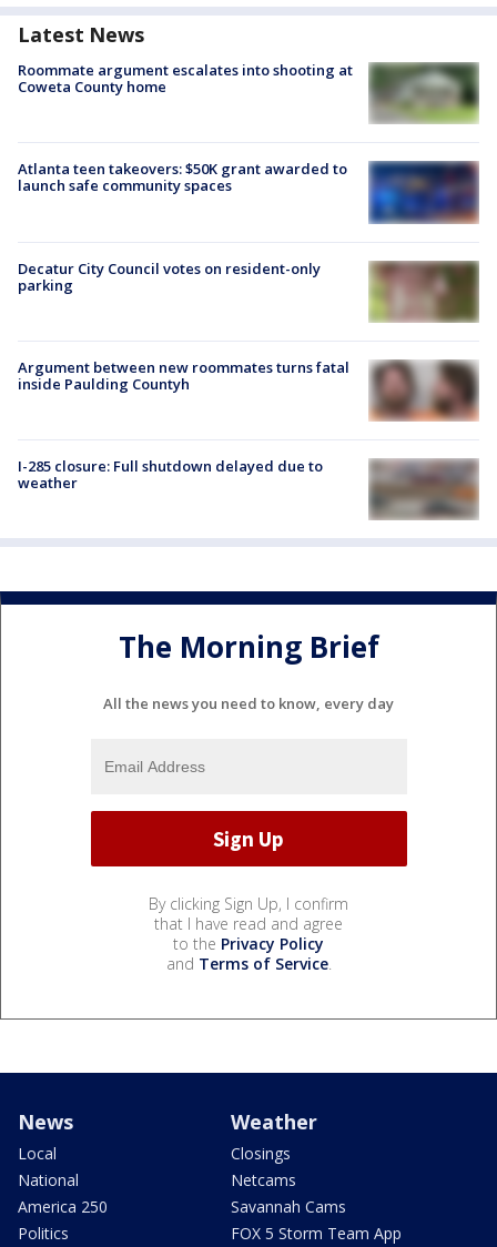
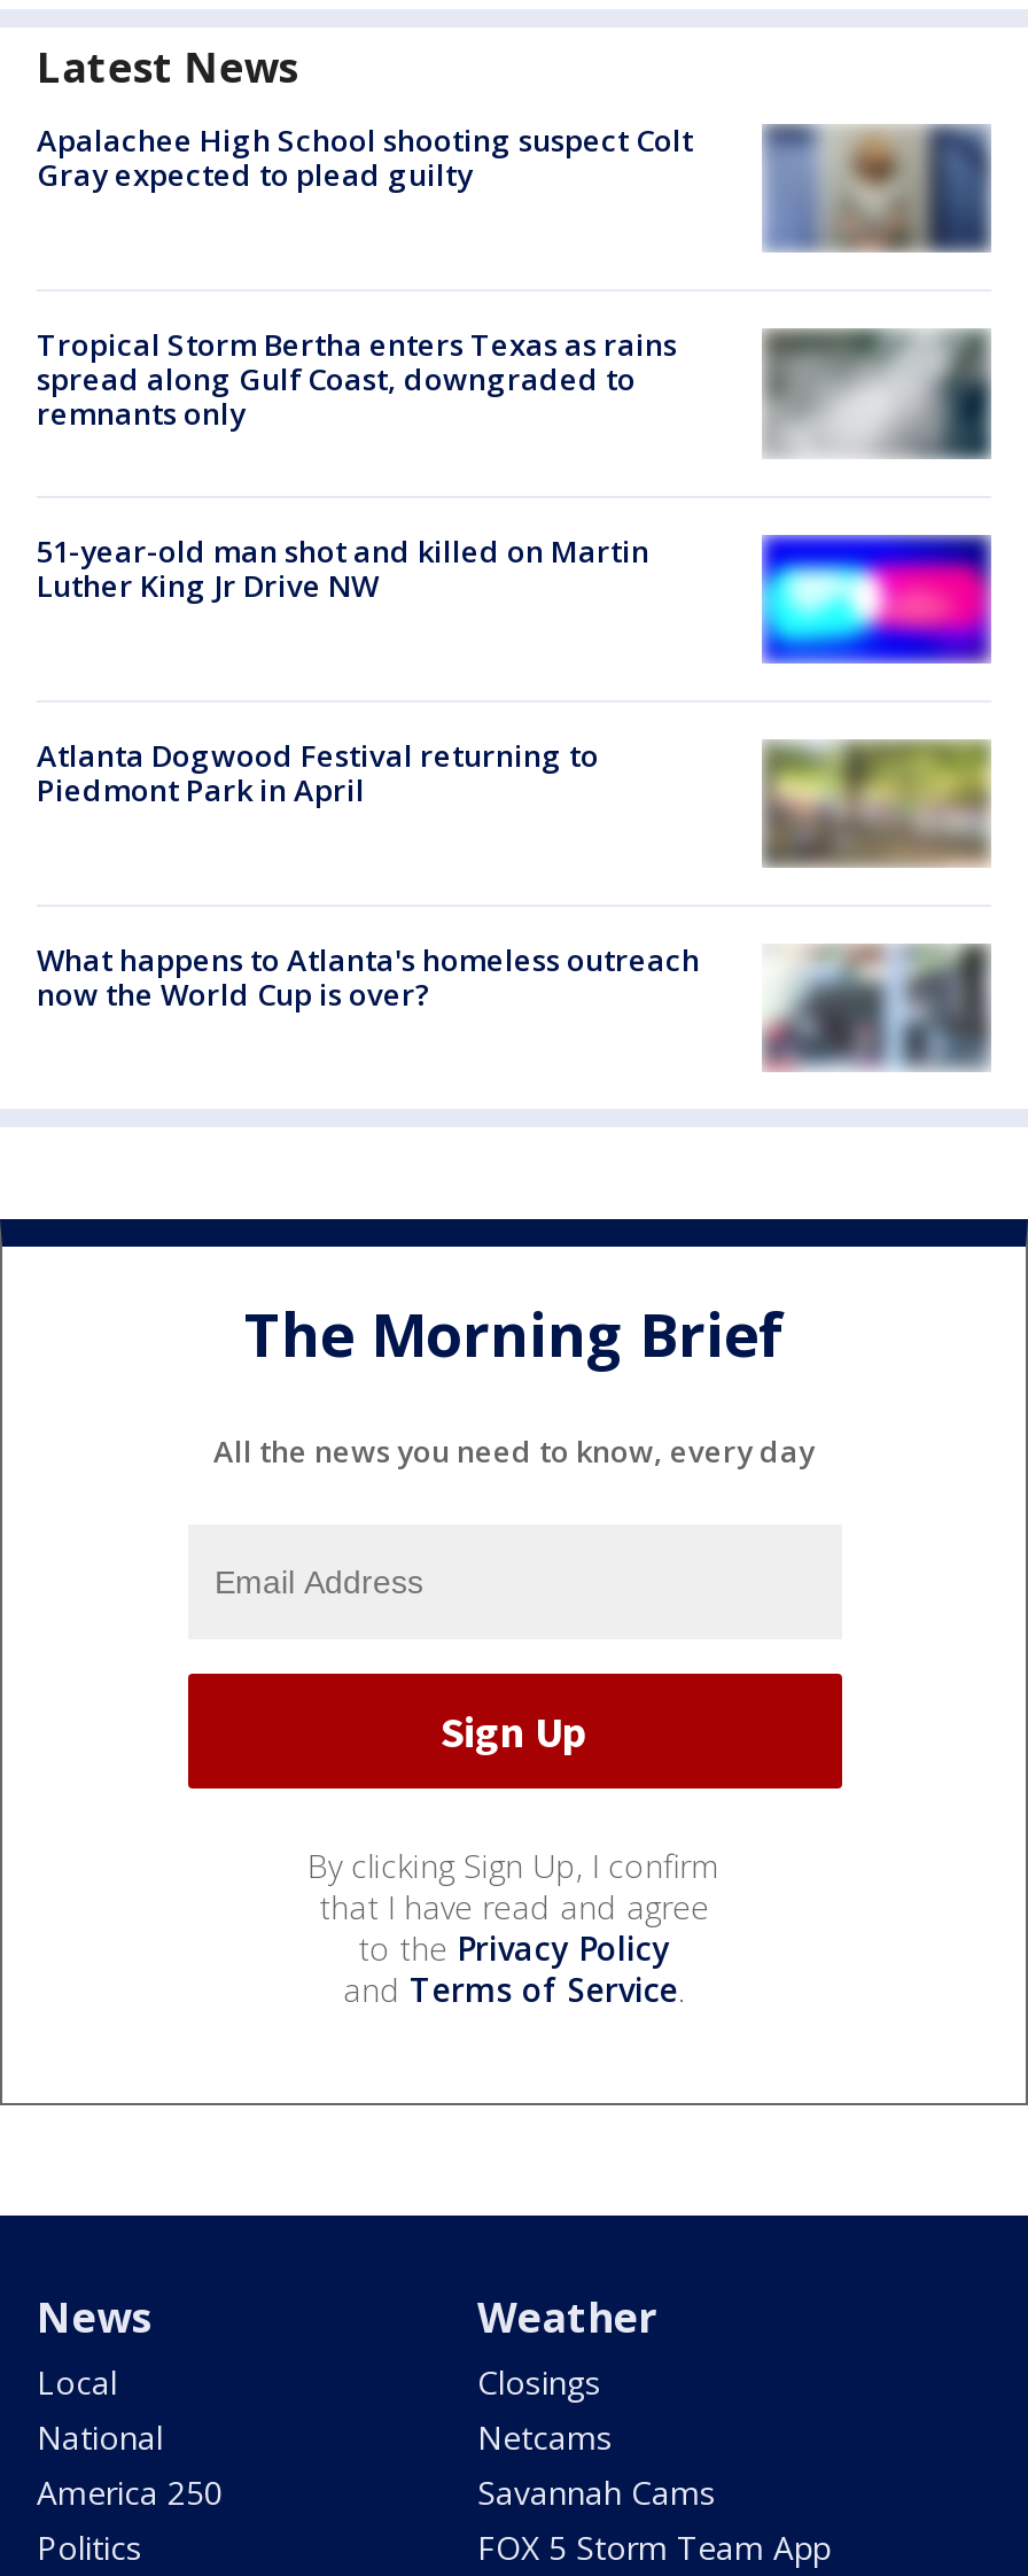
[18,60,479,124] [image] | Roommate argument escalates into shooting at | Coweta County home -> [37,119,991,253] [image] | Apalachee High School shooting suspect Colt | Gray expected to plead guilty
[18,159,479,224] [image] | Atlanta teen takeovers: $50K grant awarded to | launch safe community spaces -> [37,324,989,459] [image] | Tropical Storm Bertha enters Texas as rains | spread along Gulf Coast, downgraded to | remnants only
[18,258,321,295] Decatur City Council votes on resident-only | parking -> [37,529,649,605] 51-year-old man shot and killed on Martin | Luther King Jr Drive NW
[368,260,479,323] [image] -> [762,533,991,664] [image]
[18,357,349,394] Argument between new roommates turns fatal | inside Paulding Countyh -> [37,734,599,810] Atlanta Dogwood Festival returning to | Piedmont Park in April
[369,359,478,422] [image] -> [762,739,989,868] [image]
[18,456,323,493] I-285 closure: Full shutdown delayed due to | weather -> [37,939,700,1015] What happens to Atlanta's homeless outreach | now the World Cup is over?
[368,458,478,520] [image] -> [764,946,989,1070] [image]

